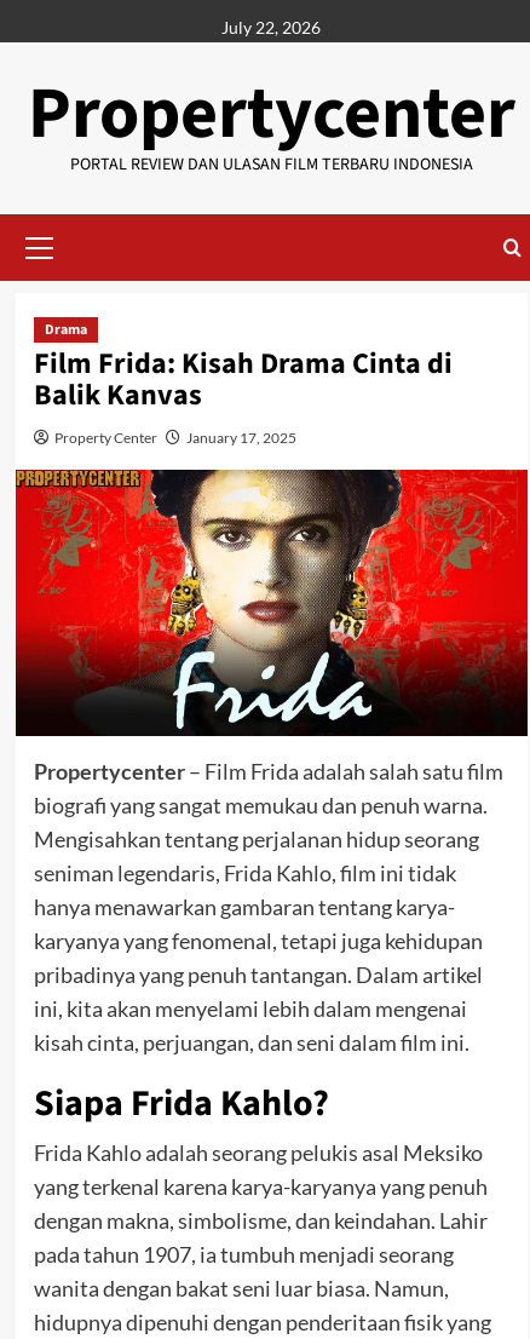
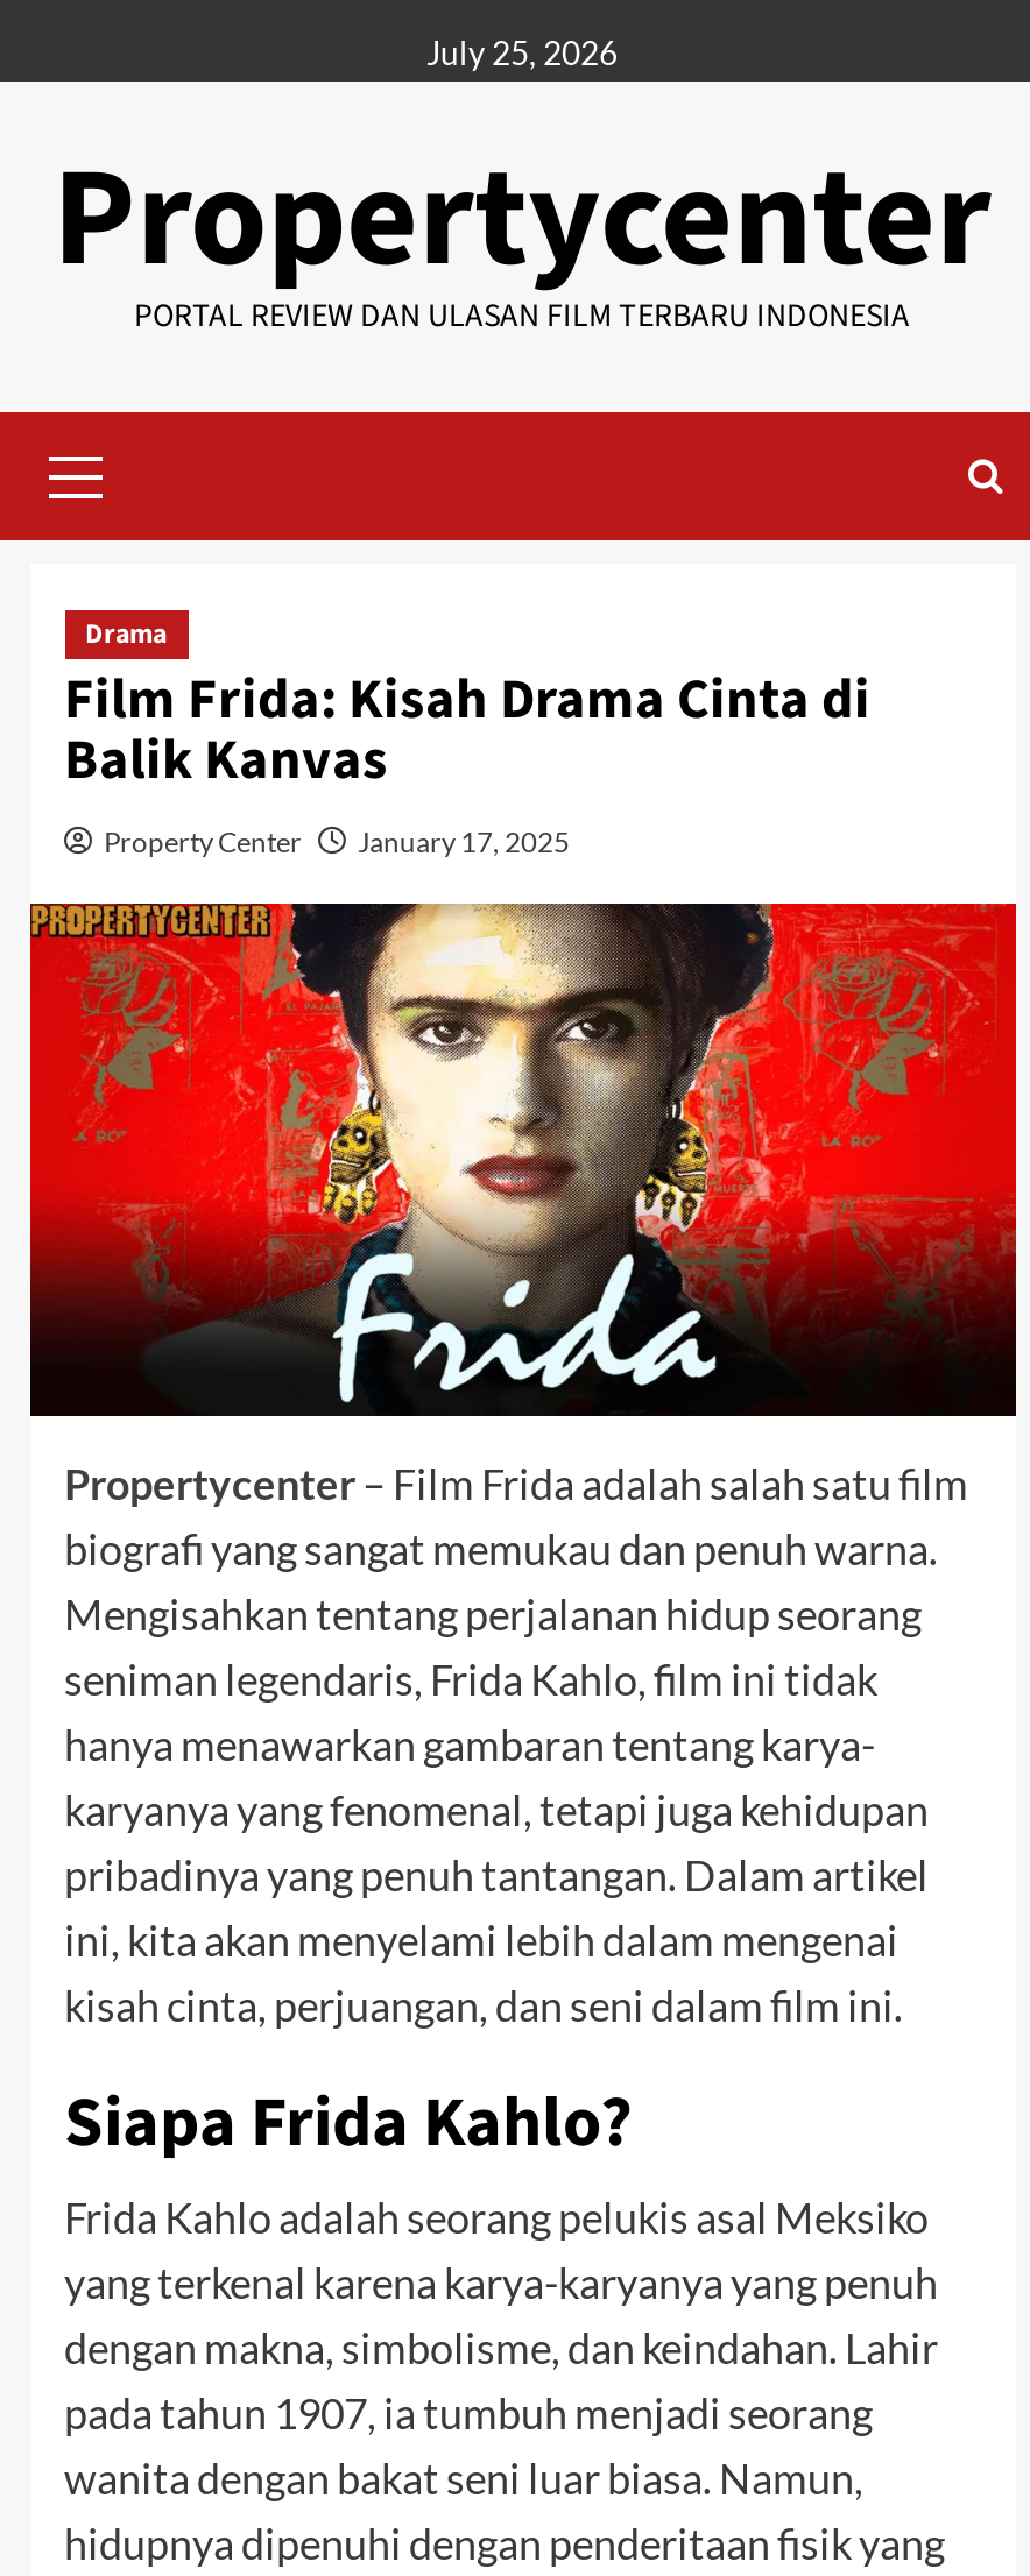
[221,17,321,38] July 22, 2026 -> [426,33,618,72] July 25, 2026

